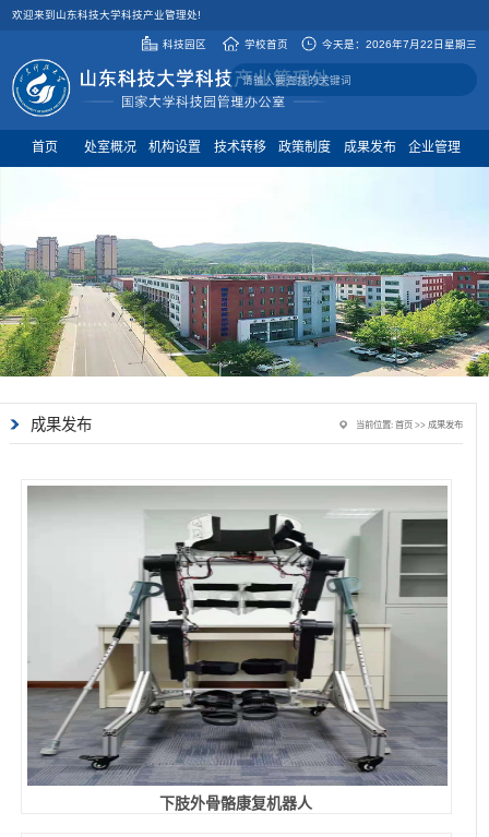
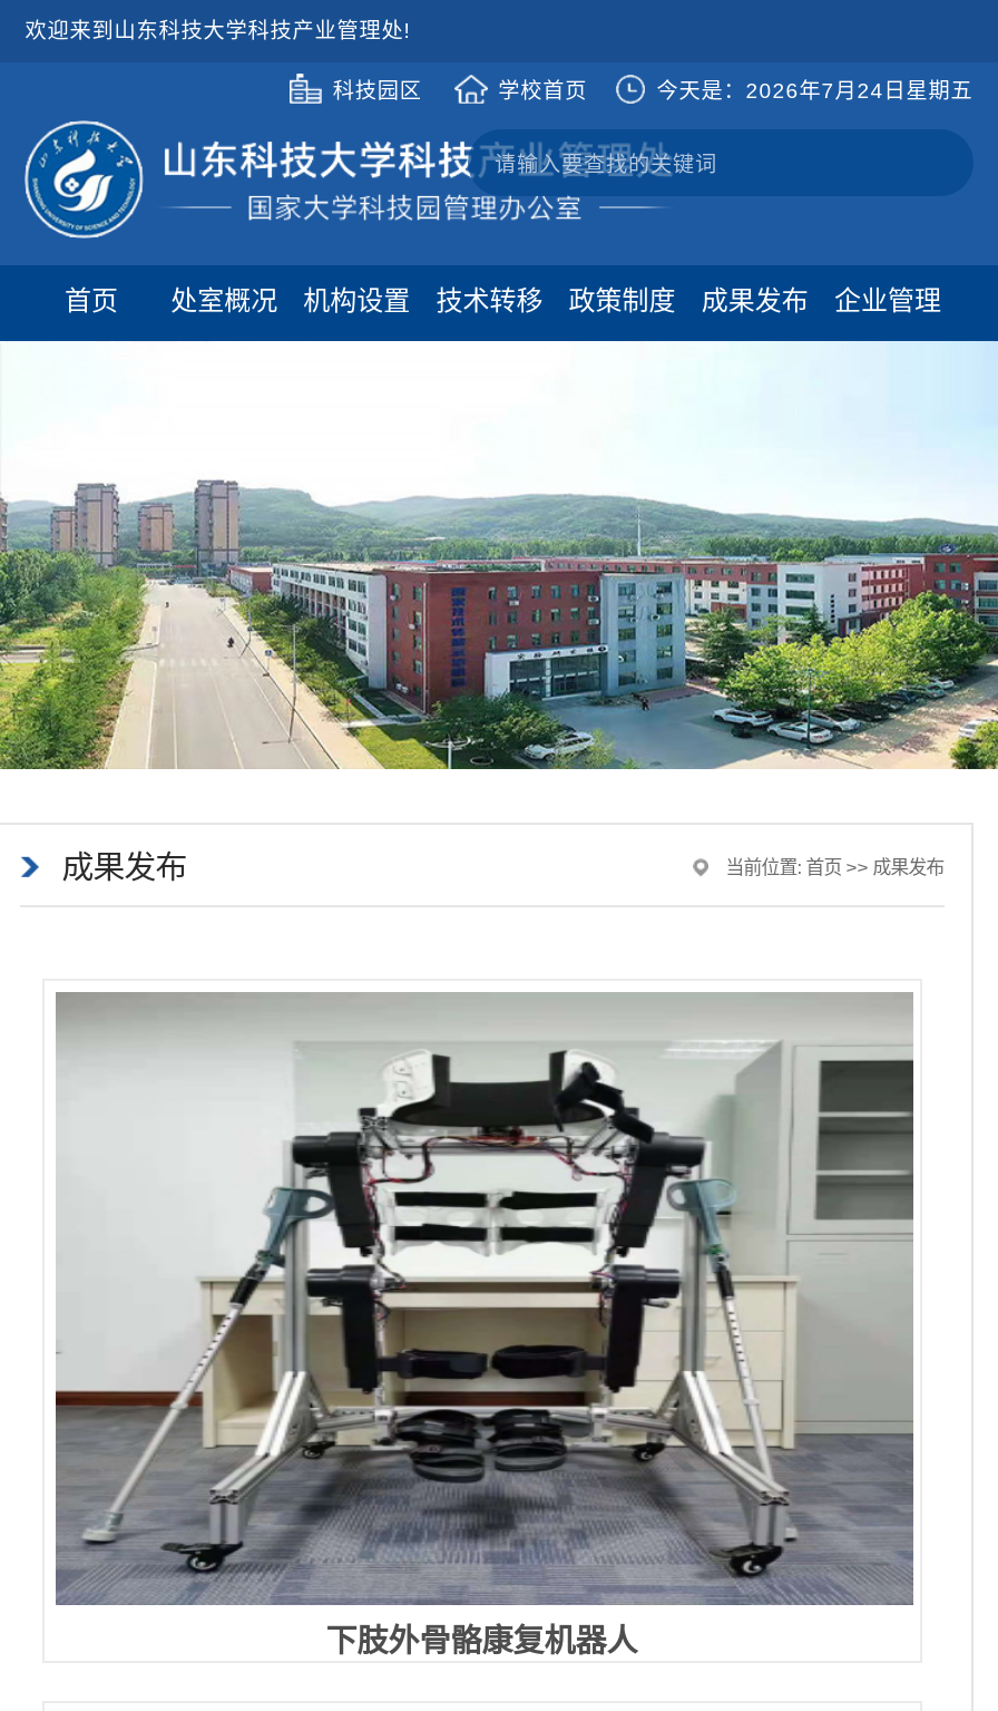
[322,38,477,50] 今天是：2026年7月22日星期三 -> [657,78,973,103] 今天是：2026年7月24日星期五

